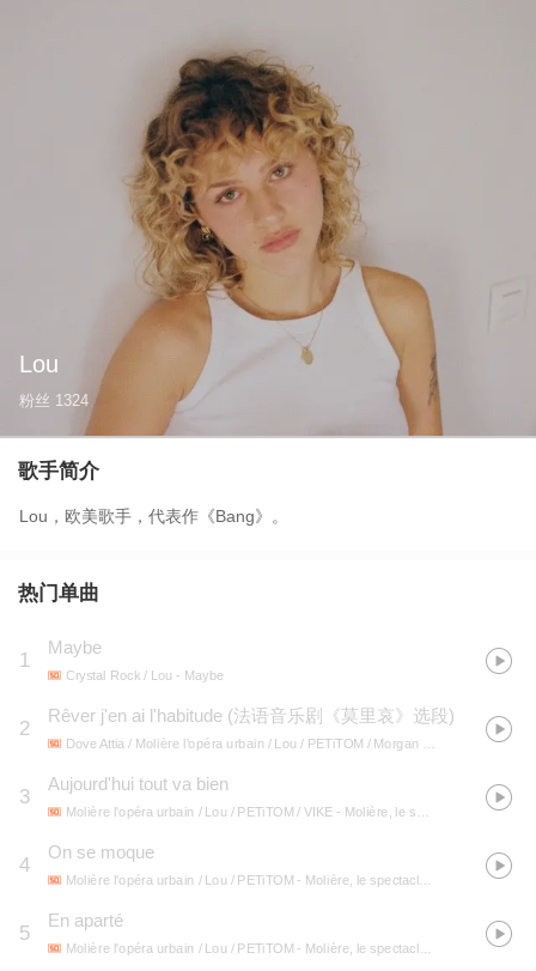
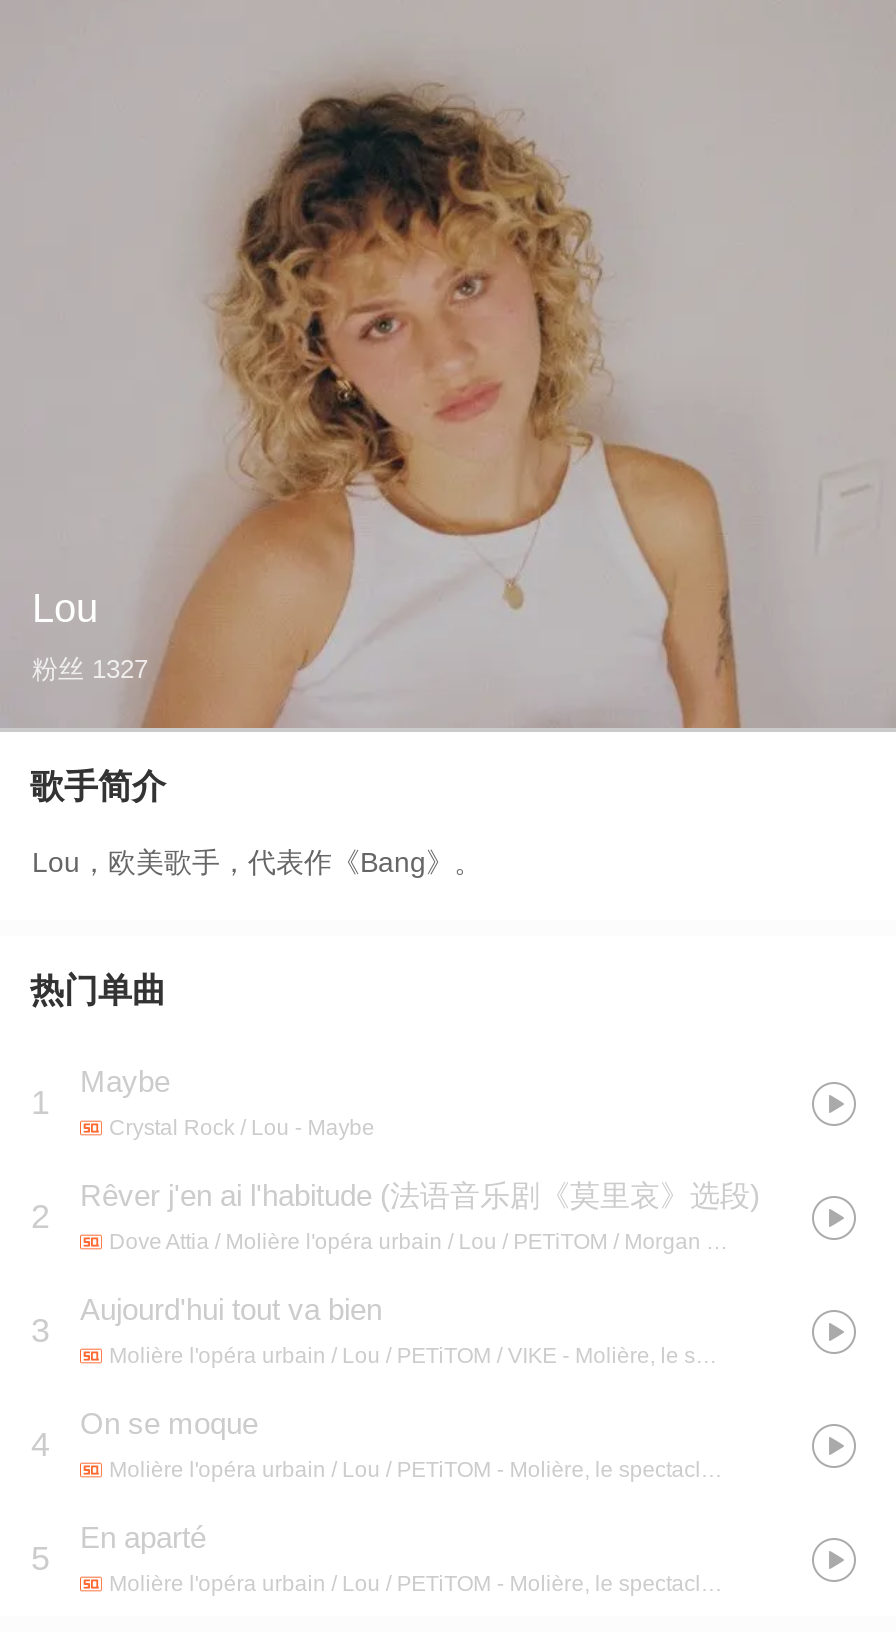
[19,392,89,410] 粉丝 1324 -> [32,655,148,685] 粉丝 1327

